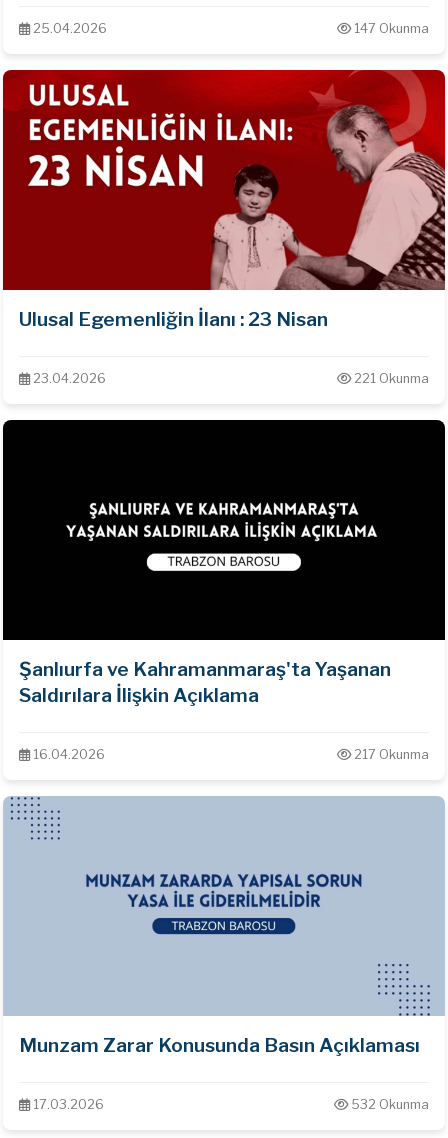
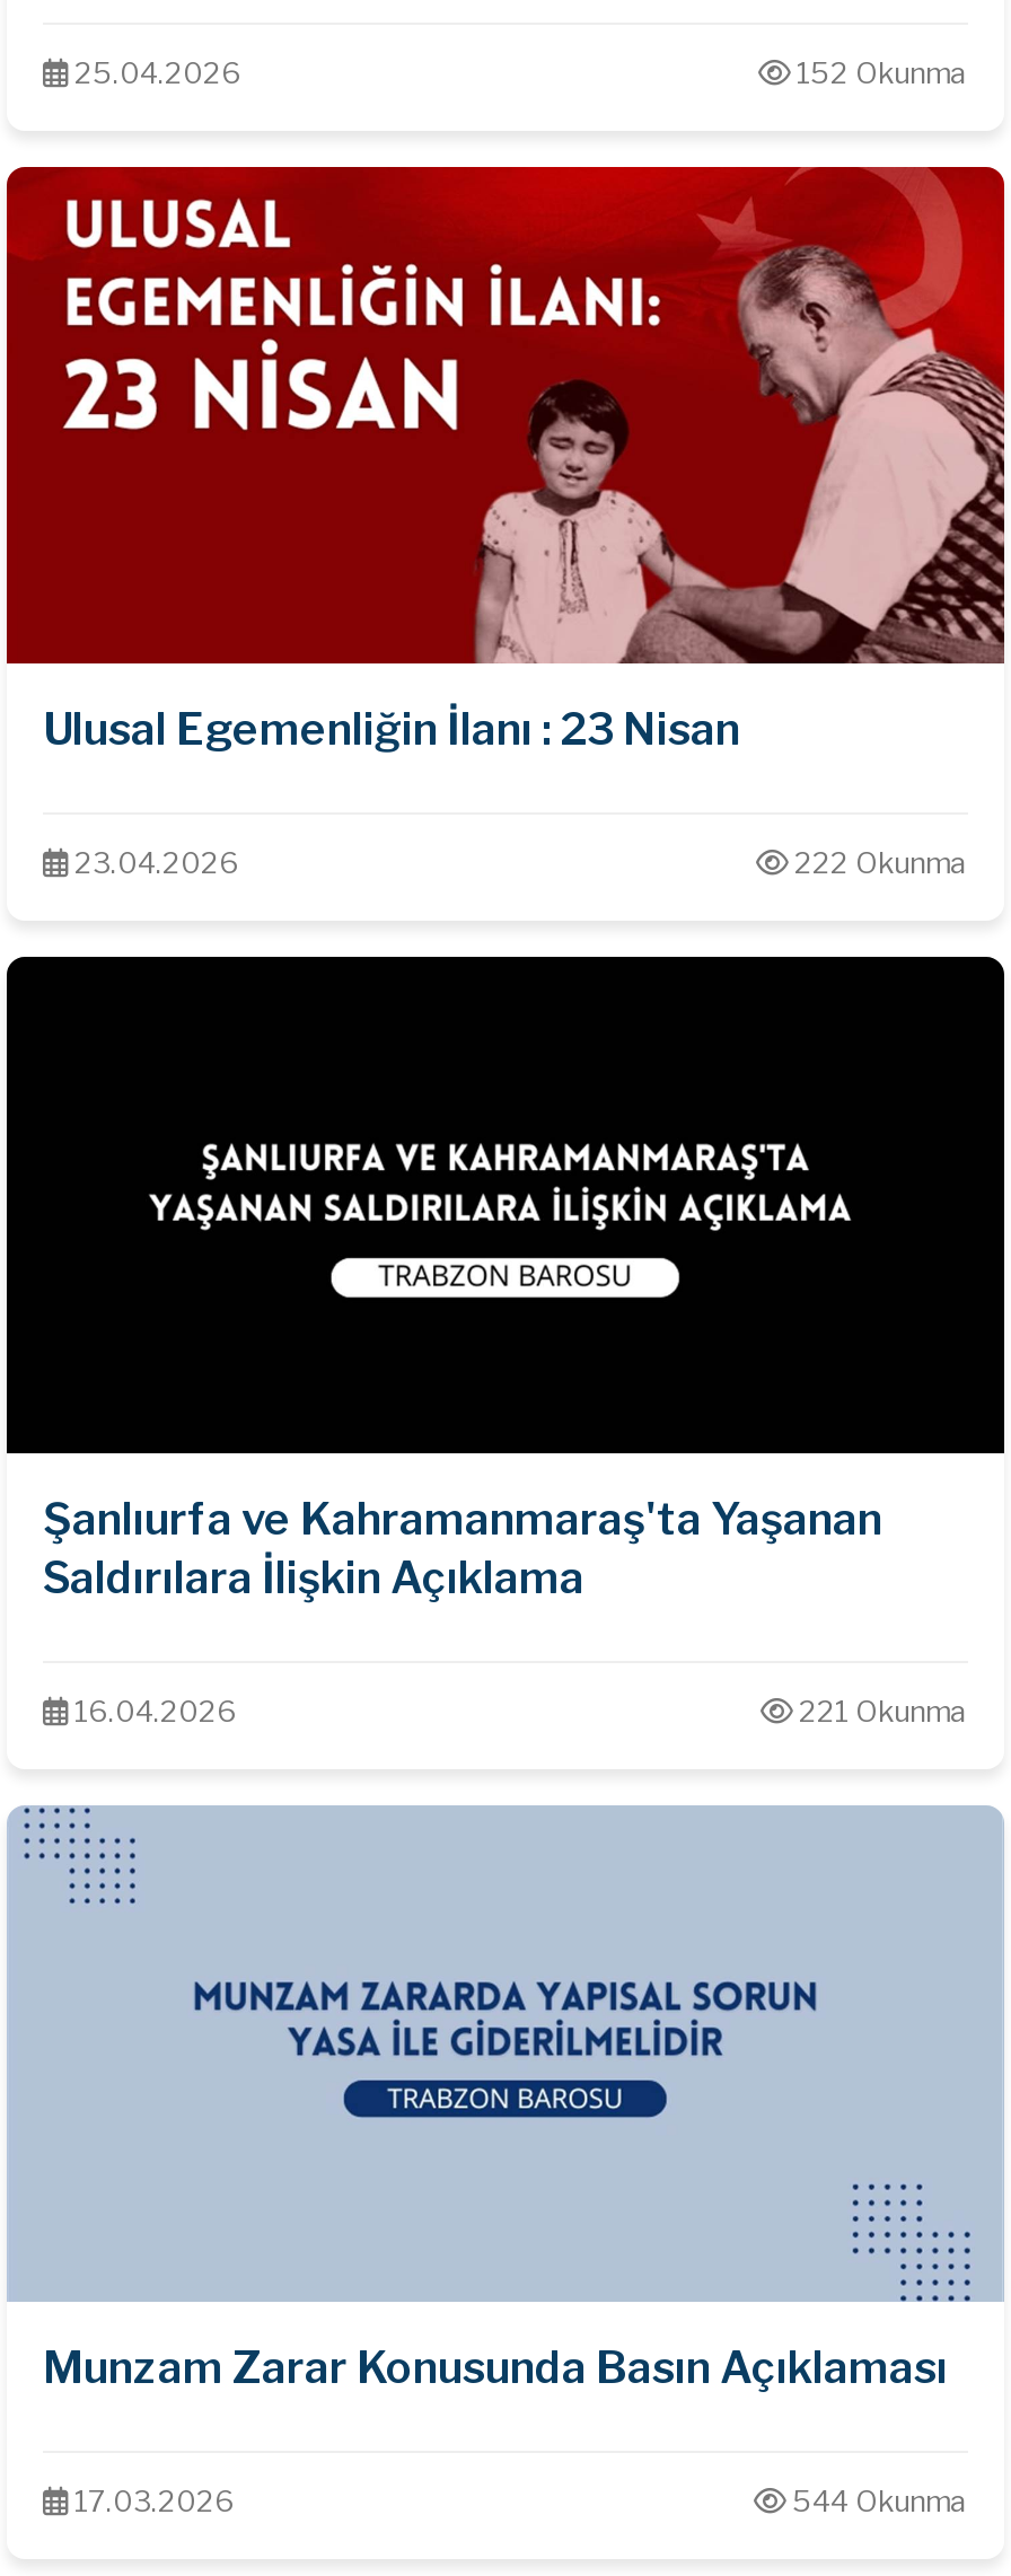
[351,21,429,36] 147 Okunma -> [790,56,968,90] 152 Okunma
[351,371,429,386] 221 Okunma -> [788,846,968,880] 222 Okunma
[351,747,429,762] 217 Okunma -> [792,1695,968,1729] 221 Okunma
[348,1097,429,1112] 532 Okunma -> [785,2485,968,2518] 544 Okunma

